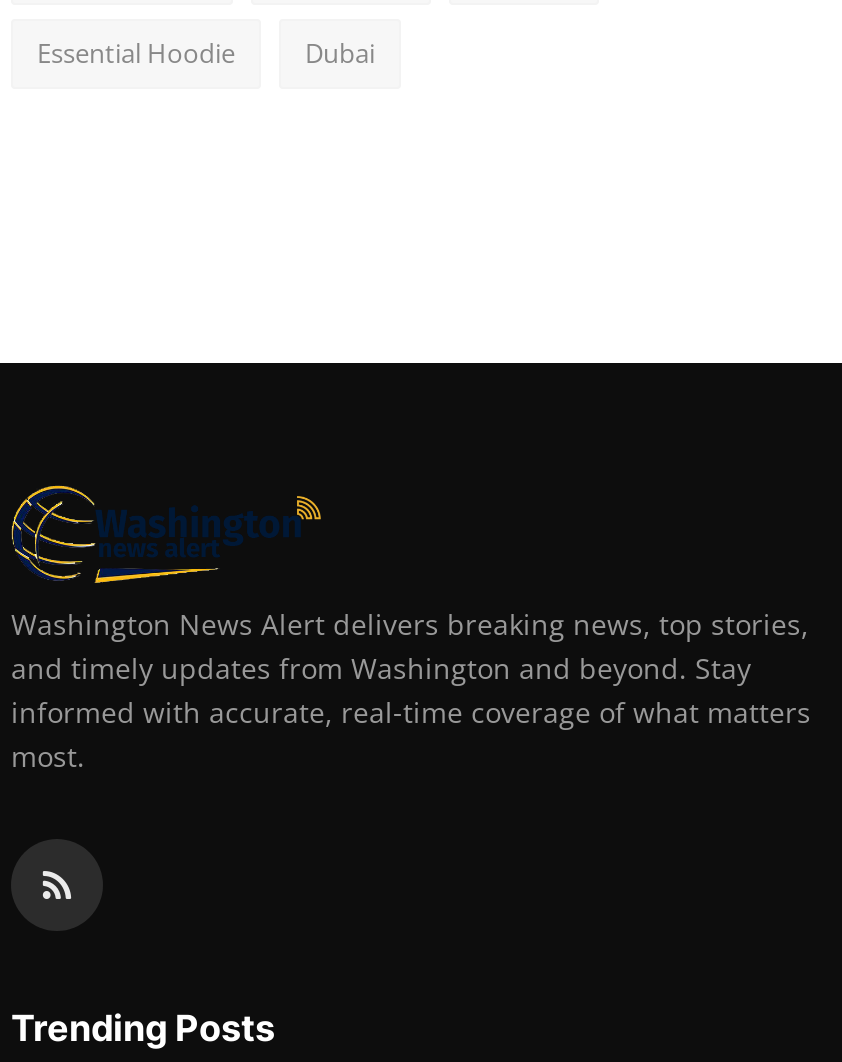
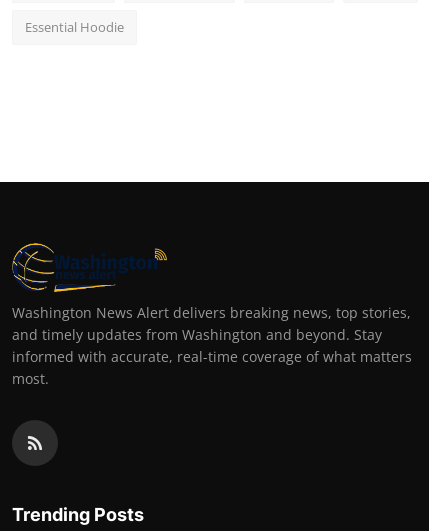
[305,35,375,71] Dubai -> none

